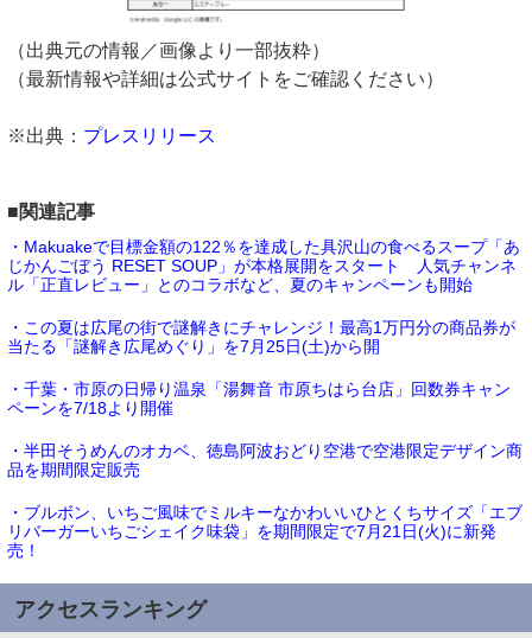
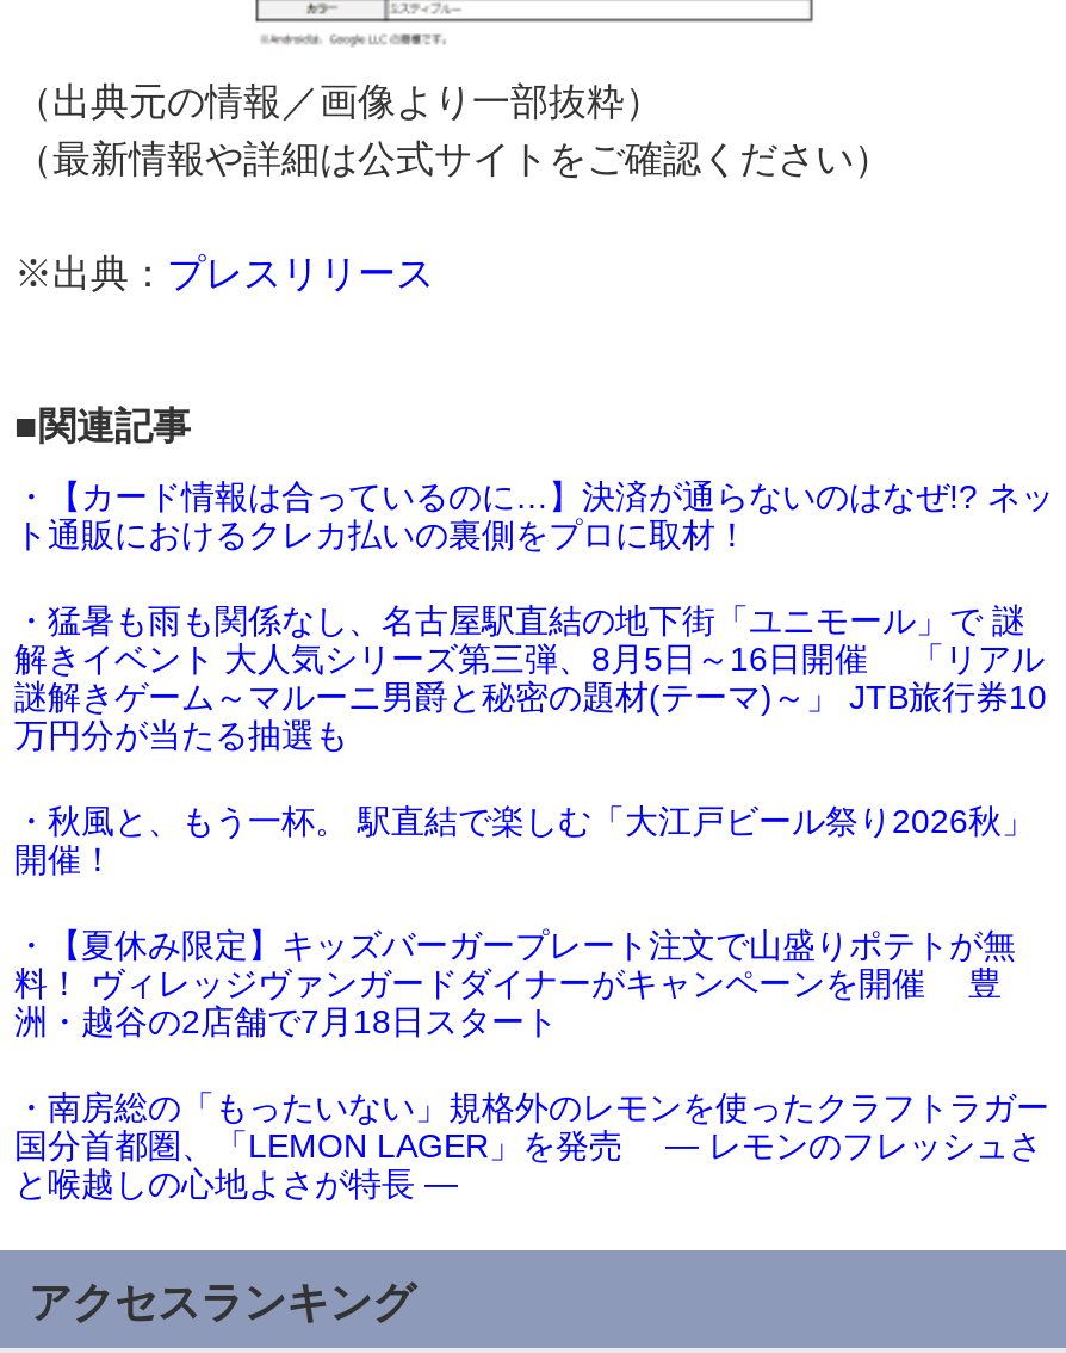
[7,237,520,294] ・Makuakeで目標金額の122％を達成した具沢山の食べるスープ「あ | じかんごぼう RESET SOUP」が本格展開をスタート 人気チャンネ | ル「正直レビュー」とのコラボなど、夏のキャンペーンも開始 -> [14,477,1054,553] ・【カード情報は合っているのに…】決済が通らないのはなぜ!? ネッ | ト通販におけるクレカ払いの裏側をプロに取材！
[7,318,515,356] ・この夏は広尾の街で謎解きにチャレンジ！最高1万円分の商品券が | 当たる「謎解き広尾めぐり」を7月25日(土)から開 -> [14,601,1047,754] ・猛暑も雨も関係なし、名古屋駅直結の地下街「ユニモール」で 謎 | 解きイベント 大人気シリーズ第三弾、8月5日～16日開催 「リアル | 謎解きゲーム～マルーニ男爵と秘密の題材(テーマ)～」 JTB旅行券10 | 万円分が当たる抽選も
[7,379,511,417] ・千葉・市原の日帰り温泉「湯舞音 市原ちはら台店」回数券キャン | ペーンを7/18より開催 -> [14,802,1035,878] ・秋風と、もう一杯。 駅直結で楽しむ「大江戸ビール祭り2026秋」 | 開催！
[7,441,522,479] ・半田そうめんのオカベ、徳島阿波おどり空港で空港限定デザイン商 | 品を期間限定販売 -> [14,926,1016,1040] ・【夏休み限定】キッズバーガープレート注文で山盛りポテトが無 | 料！ ヴィレッジヴァンガードダイナーがキャンペーンを開催 豊 | 洲・越谷の2店舗で7月18日スタート
[7,503,522,560] ・ブルボン、いちご風味でミルキーなかわいいひとくちサイズ「エブ | リバーガーいちごシェイク味袋」を期間限定で7月21日(火)に新発 | 売！ -> [14,1088,1049,1202] ・南房総の「もったいない」規格外のレモンを使ったクラフトラガー | 国分首都圏、「LEMON LAGER」を発売 ― レモンのフレッシュさ | と喉越しの心地よさが特長 ―

